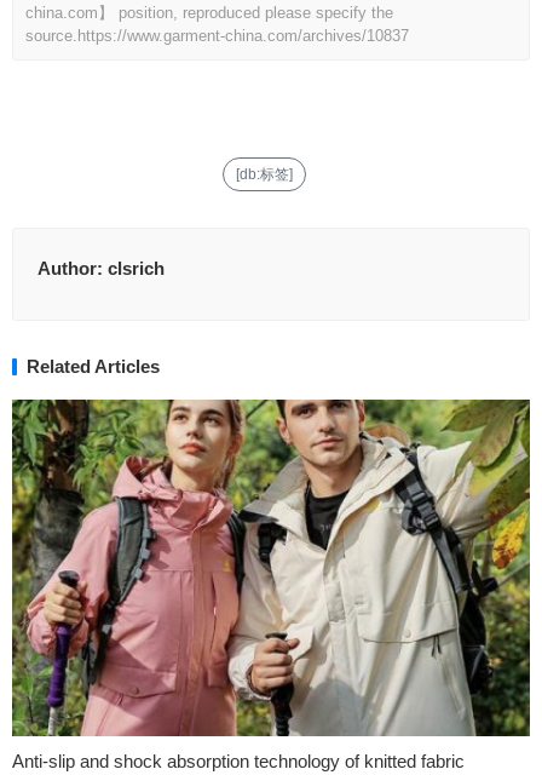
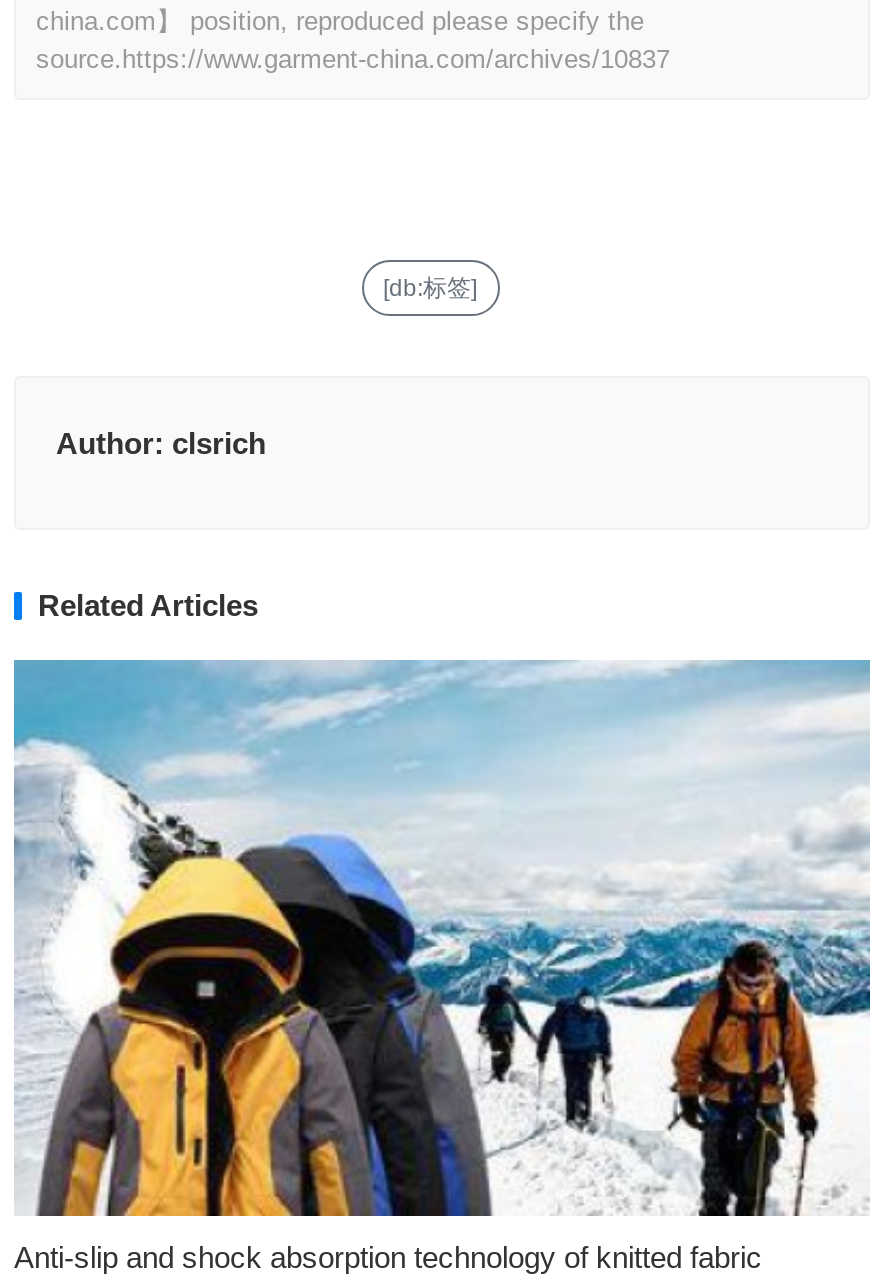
[11,398,531,737] [image] -> [12,658,872,1218] [image]

